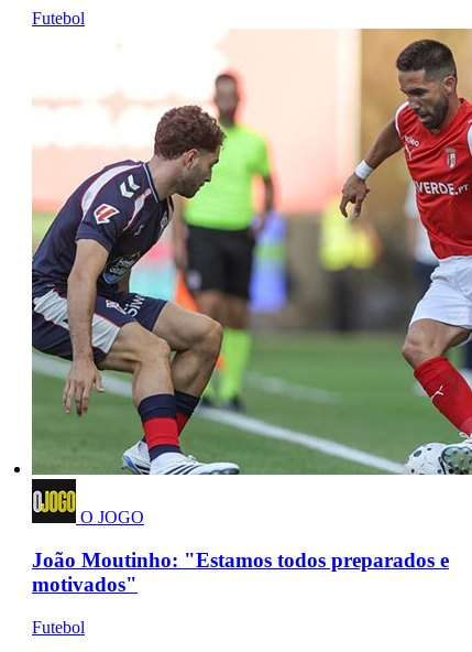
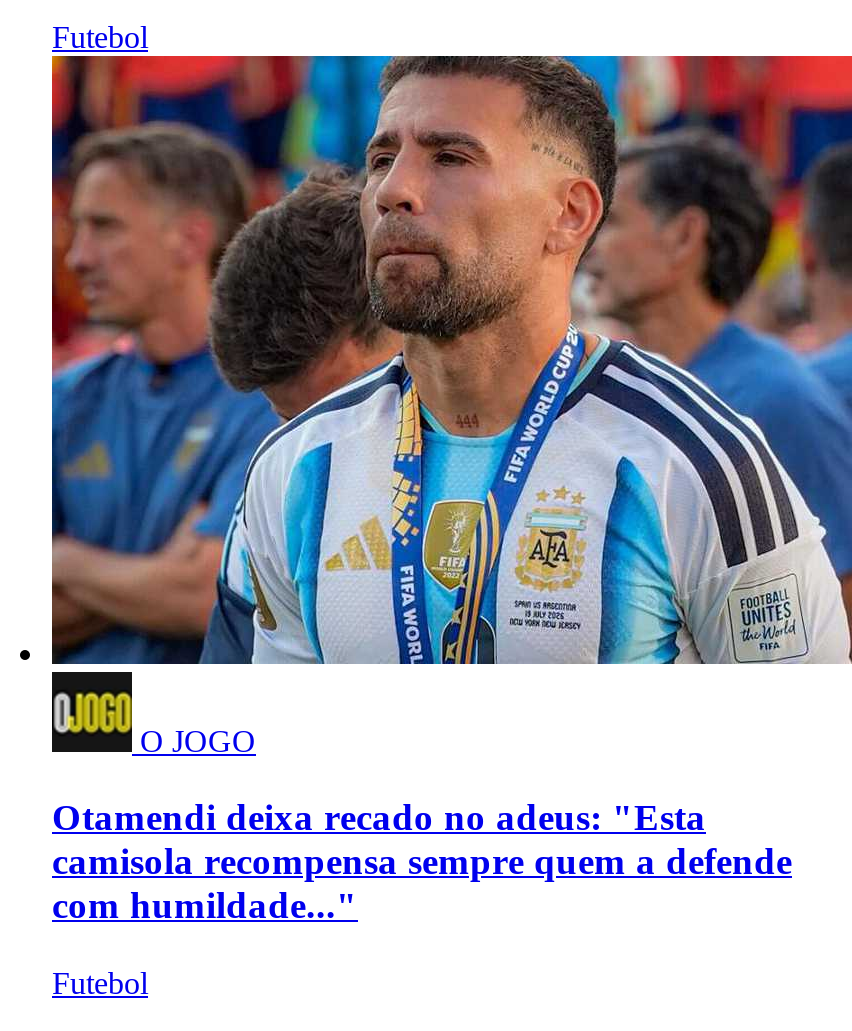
[31,29,469,475] [image] -> [50,53,846,673] [image]
moved [80,508,144,527] -> [140,723,256,757]: O JOGO
[32,548,449,596] João Moutinho: "Estamos todos preparados e | motivados" -> [52,797,792,927] Otamendi deixa recado no adeus: "Esta | camisola recompensa sempre quem a defende | com humildade..."

